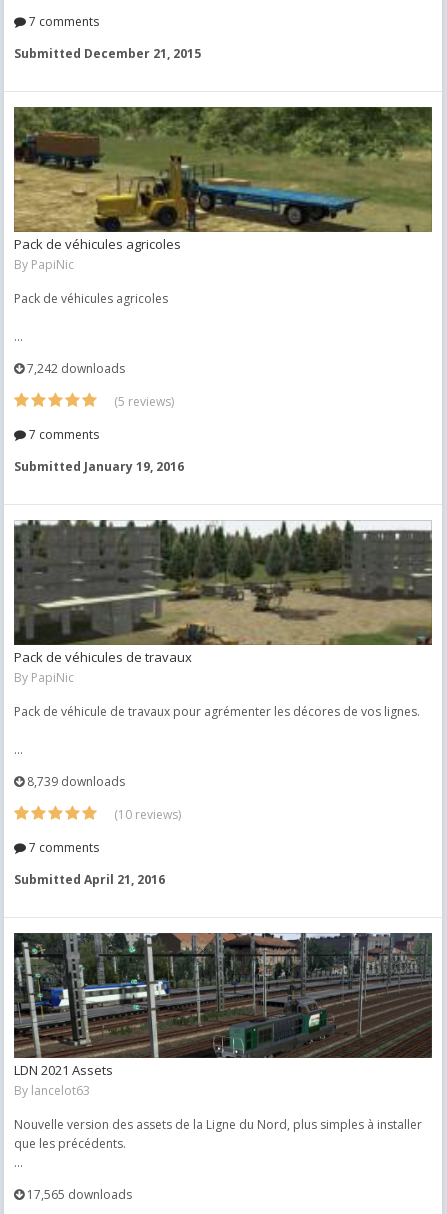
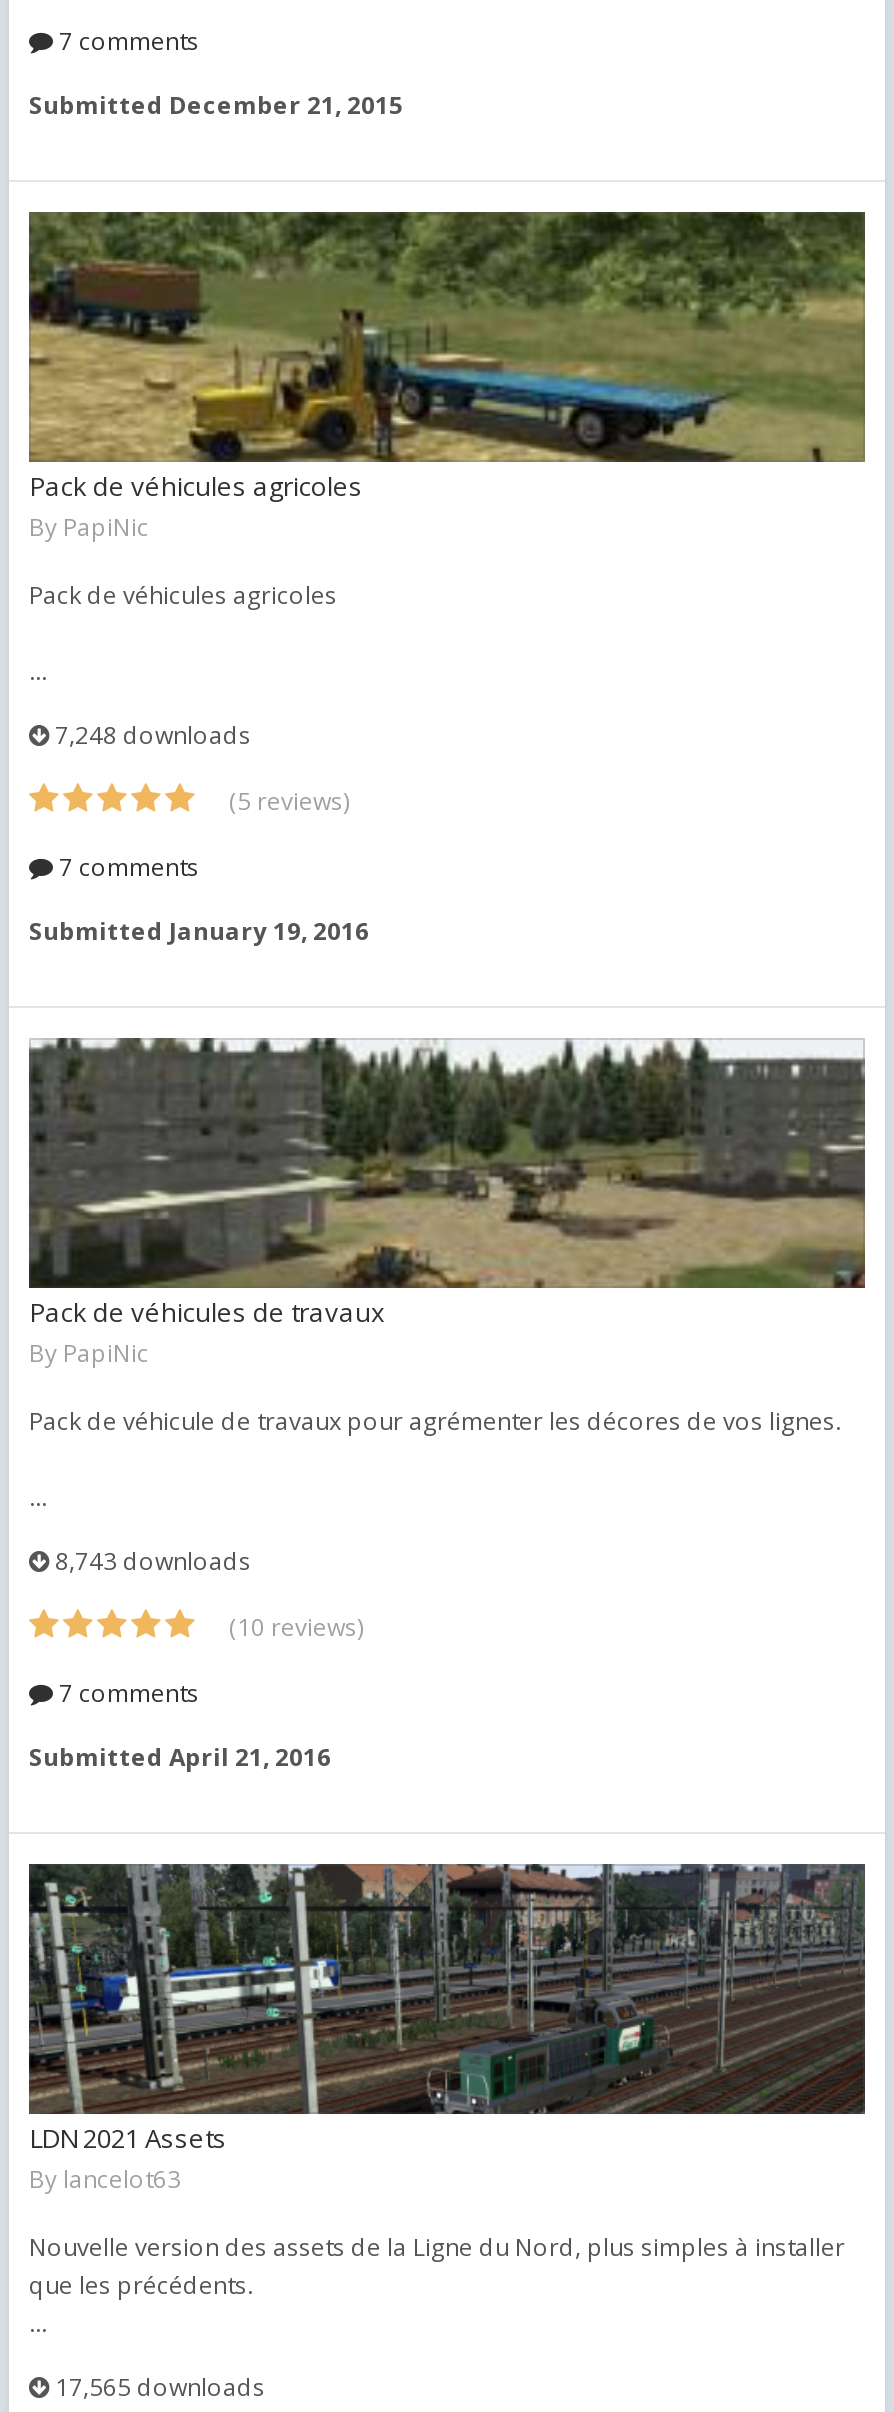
[24,360,125,377] 7,242 downloads -> [49,717,251,751] 7,248 downloads
[24,773,125,790] 8,739 downloads -> [49,1543,251,1577] 8,743 downloads

